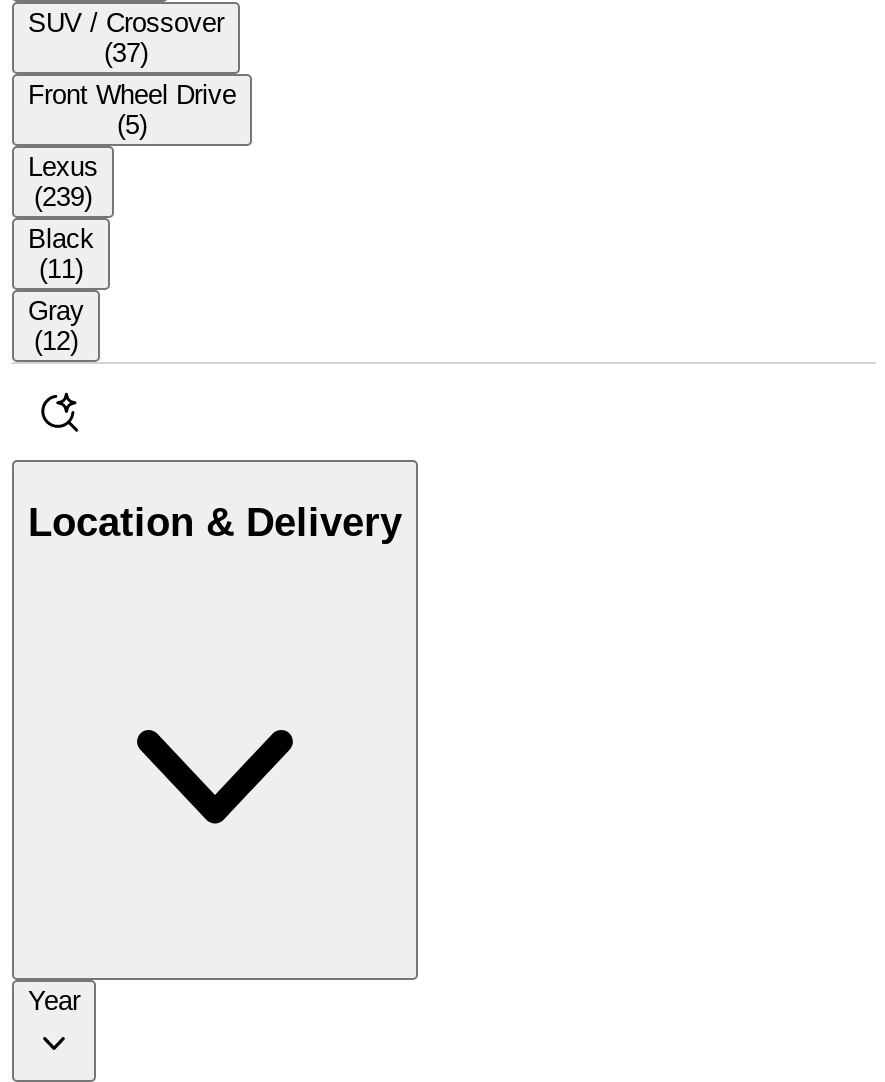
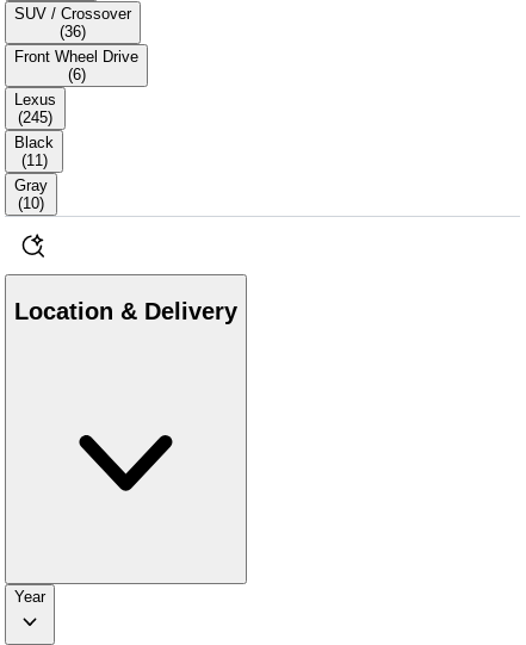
[104,38,148,68] (37) -> [60,23,86,40] (36)
[117,110,147,140] (5) -> [67,65,85,83] (6)
[34,182,92,212] (239) -> [18,108,52,126] (245)
[34,326,78,356] (12) -> [18,194,44,212] (10)

